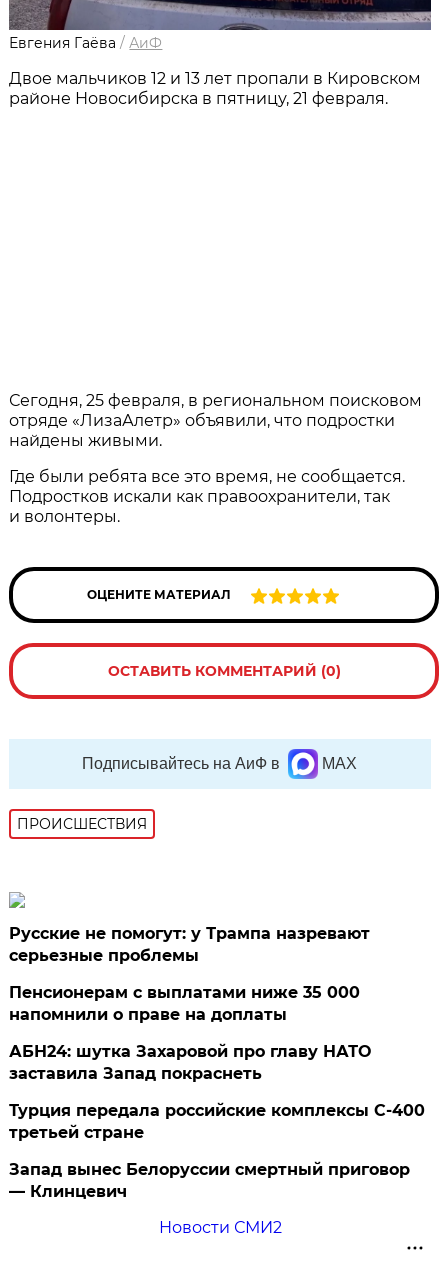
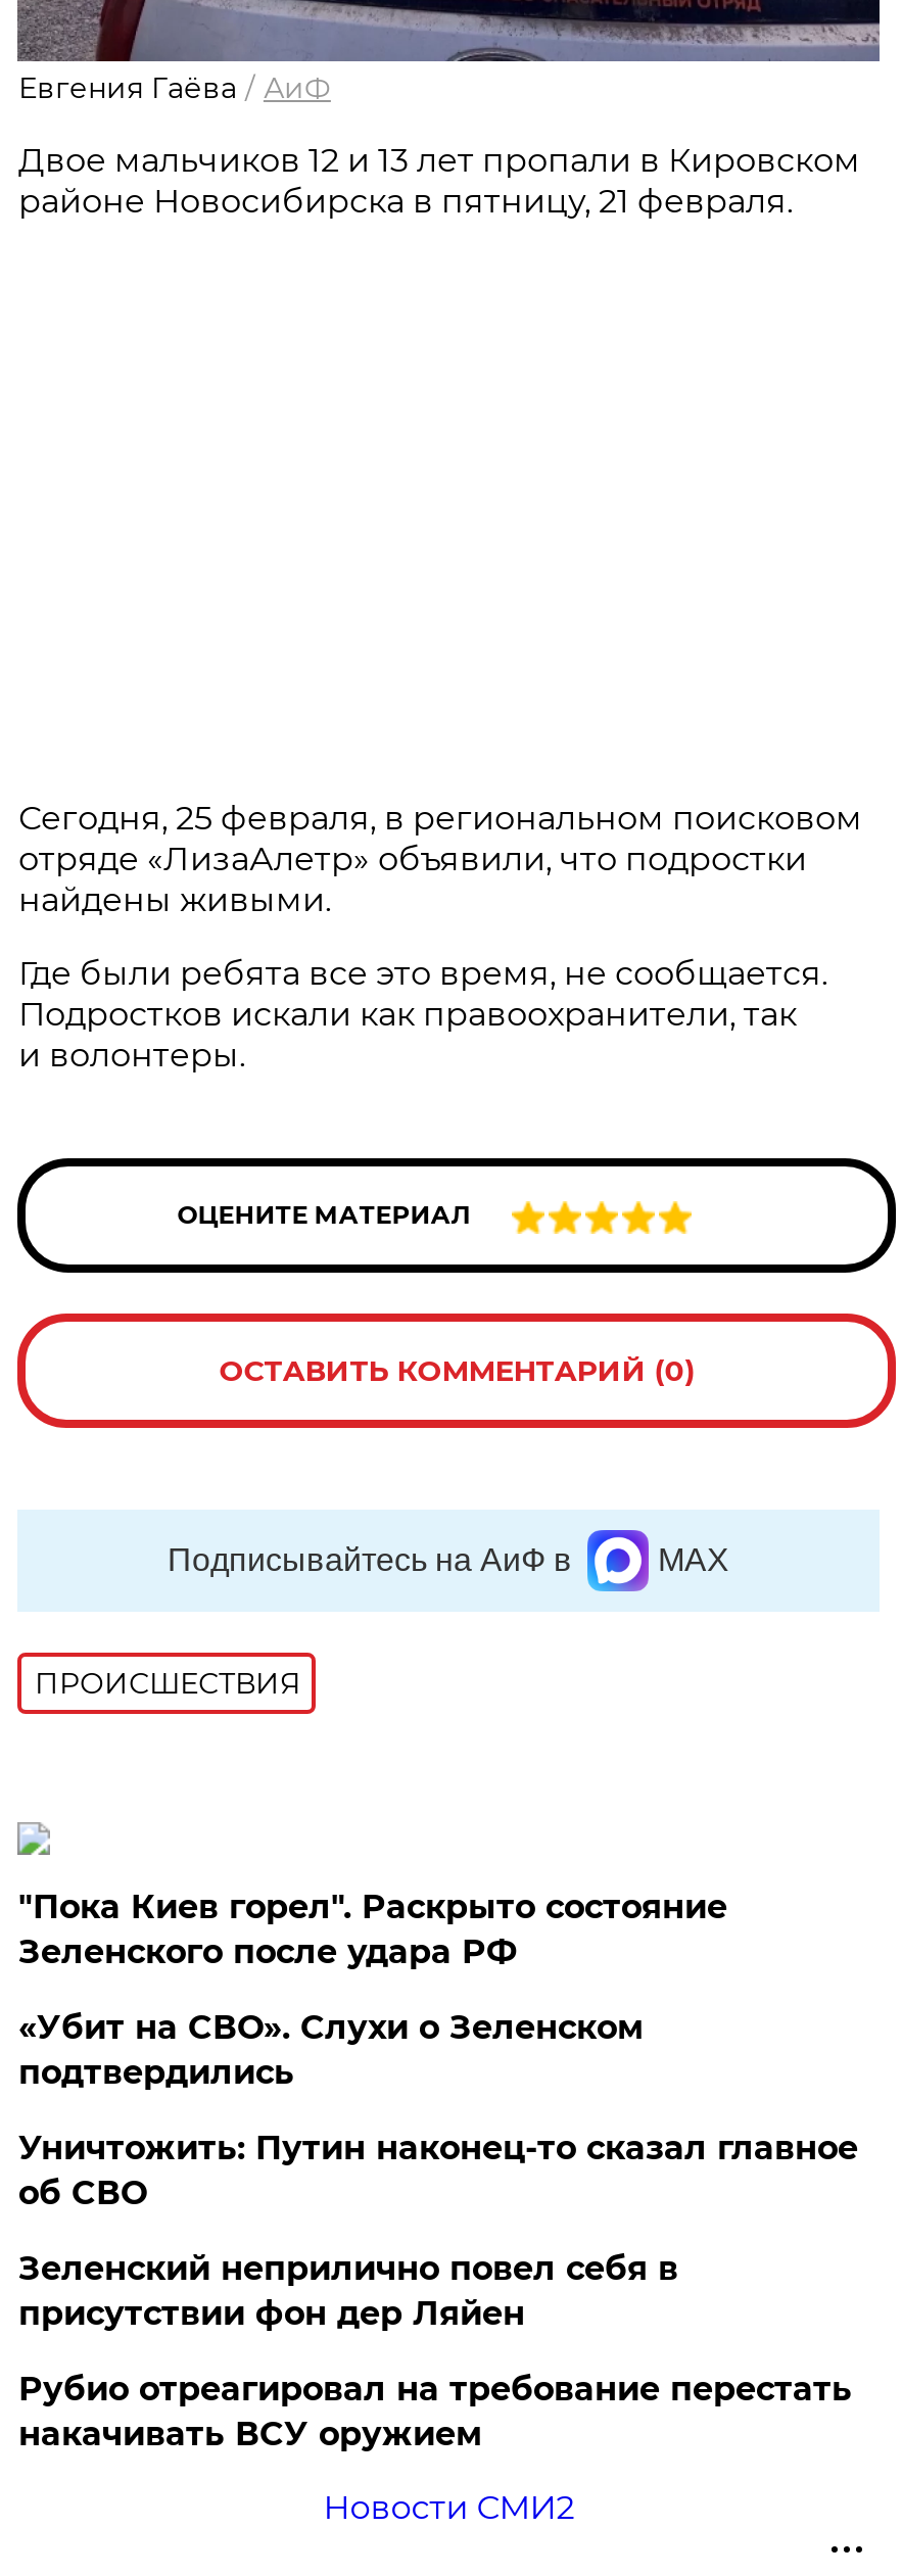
[9,924,370,965] Русские не помогут: у Трампа назревают | серьезные проблемы -> [18,1888,727,1971] "Пока Киев горел". Раскрыто состояние | Зеленского после удара РФ
[9,983,360,1024] Пенсионерам с выплатами ниже 35 000 | напомнили о праве на доплаты -> [18,2008,643,2092] «Убит на СВО». Слухи о Зеленском | подтвердились
[9,1042,371,1083] АБН24: шутка Захаровой про главу НАТО | заставила Запад покраснеть -> [18,2129,858,2212] Уничтожить: Путин наконец-то сказал главное | об СВО
[9,1101,425,1142] Турция передала российские комплексы С-400 | третьей стране -> [18,2249,678,2333] Зеленский неприлично повел cебя в | присутствии фон дер Ляйен
[9,1160,410,1201] Запад вынес Белоруссии смертный приговор | — Клинцевич -> [18,2370,852,2453] Рубио отреагировал на требование перестать | накачивать ВСУ оружием

